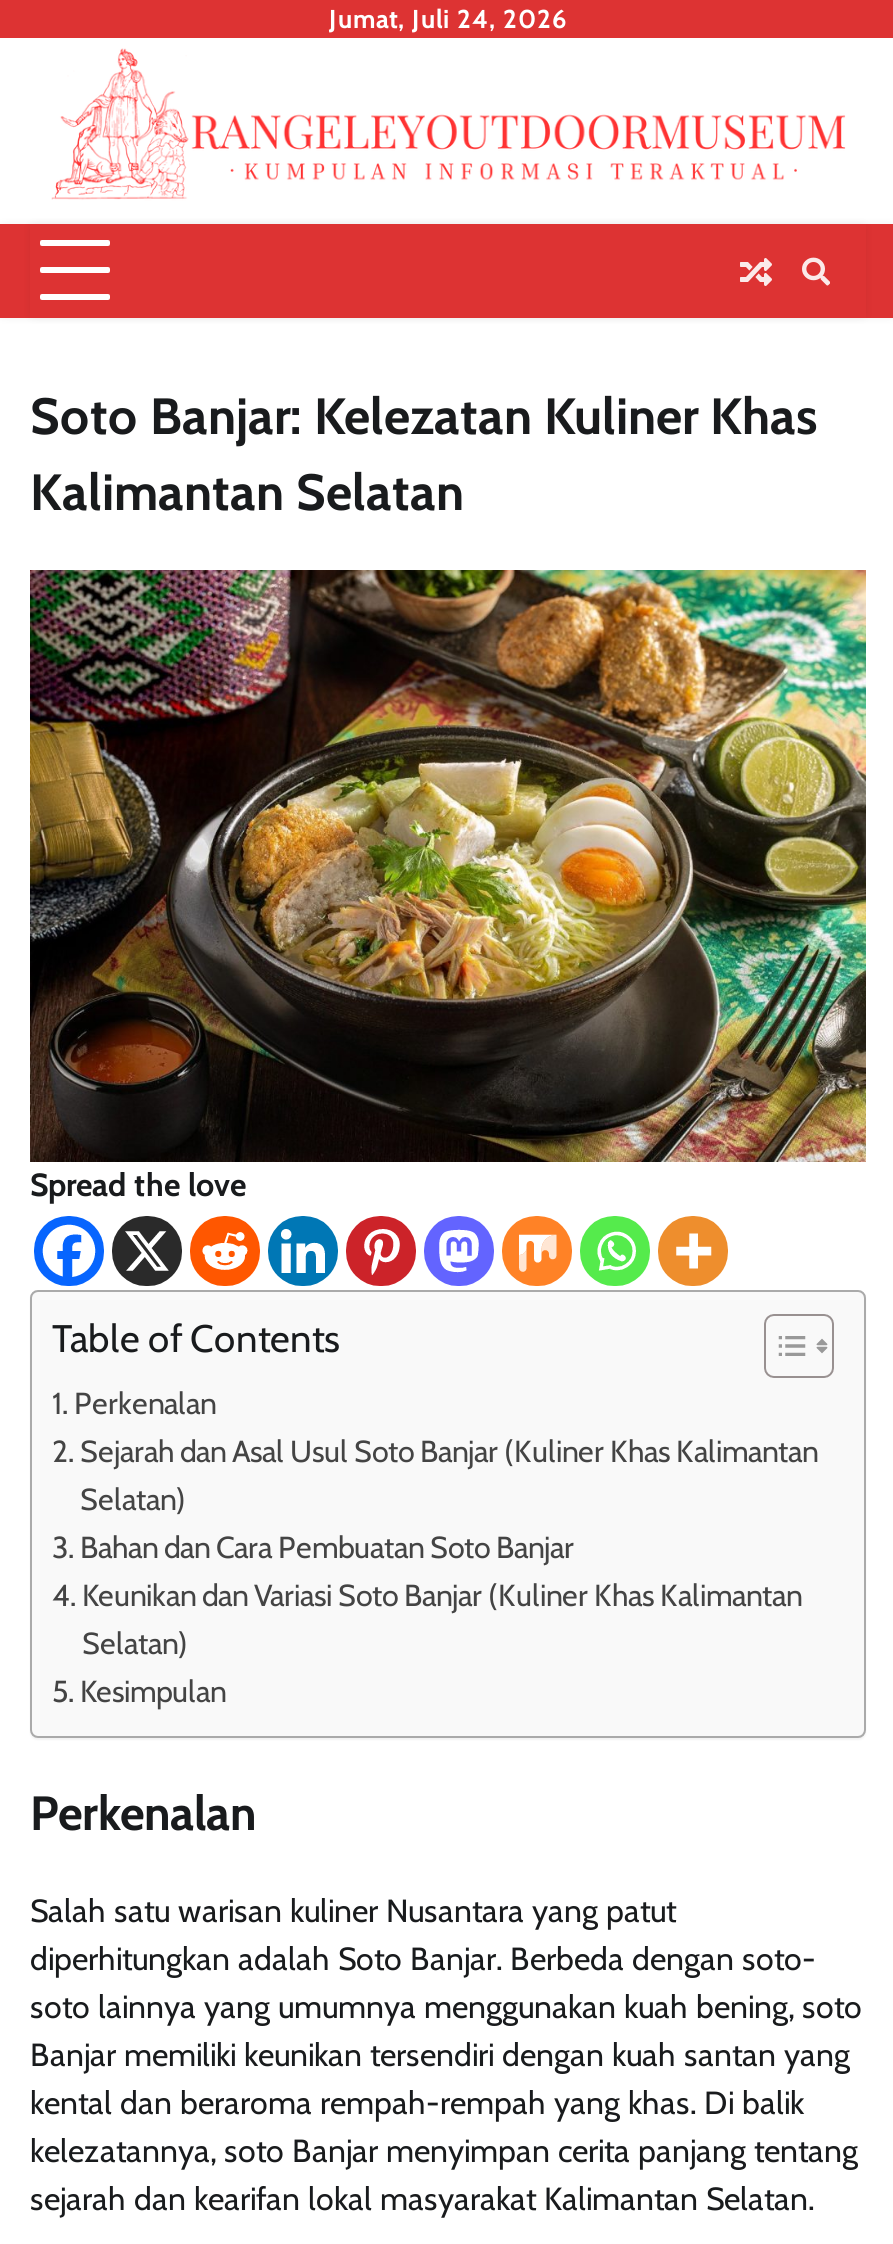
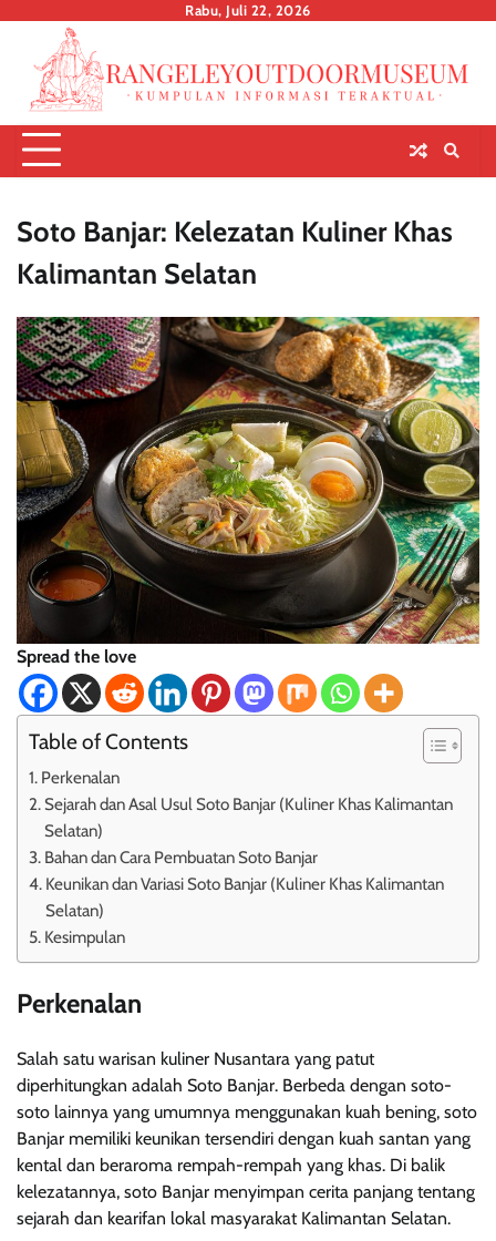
[329,4,567,34] Jumat, Juli 24, 2026 -> [185,2,311,19] Rabu, Juli 22, 2026

